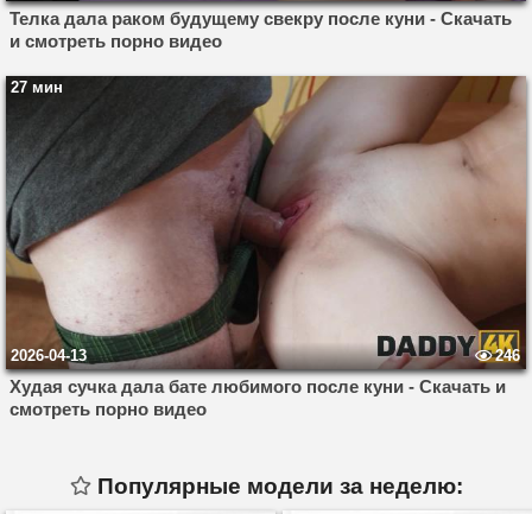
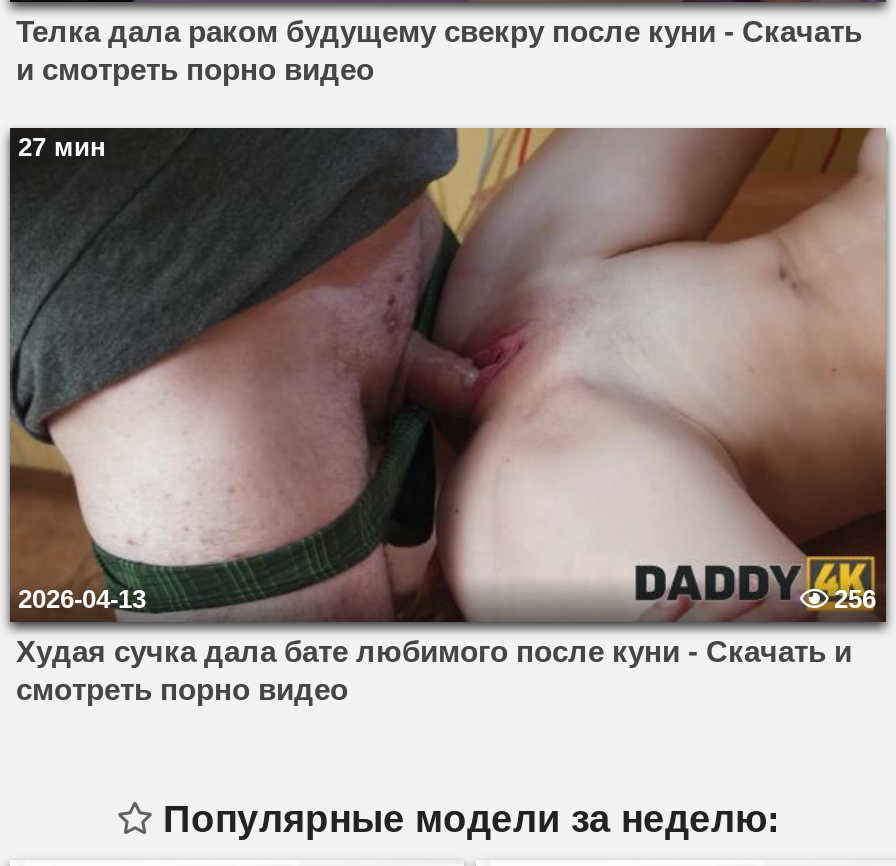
[495,346,520,364] 246 -> [834,584,876,614] 256

